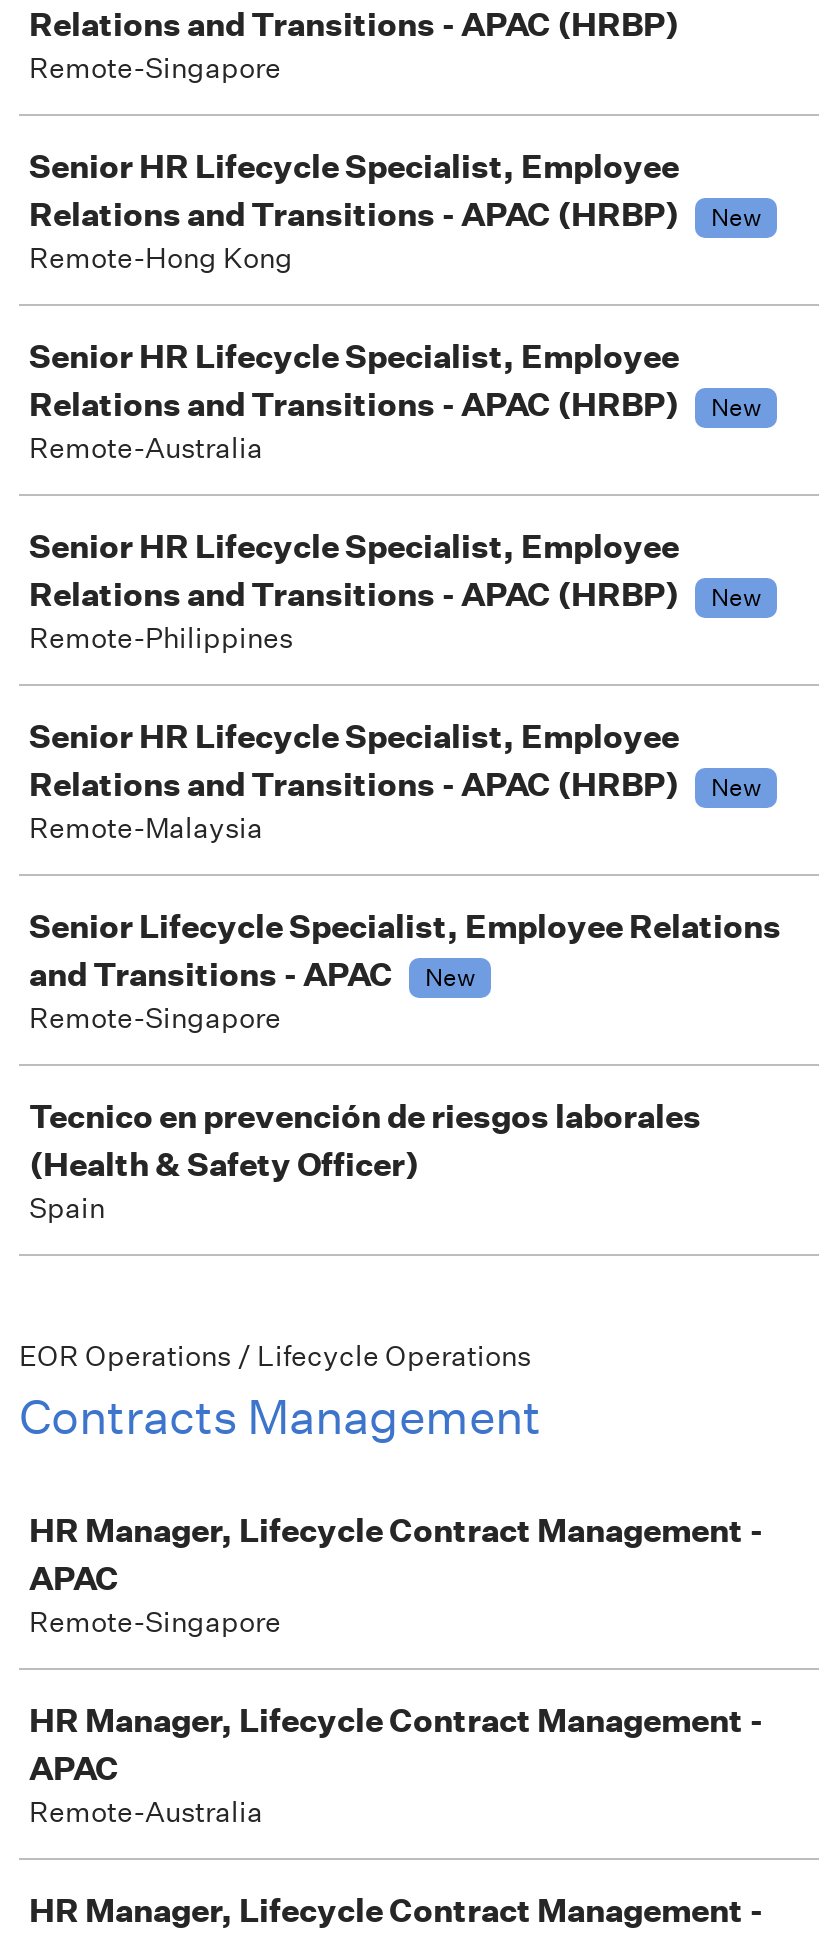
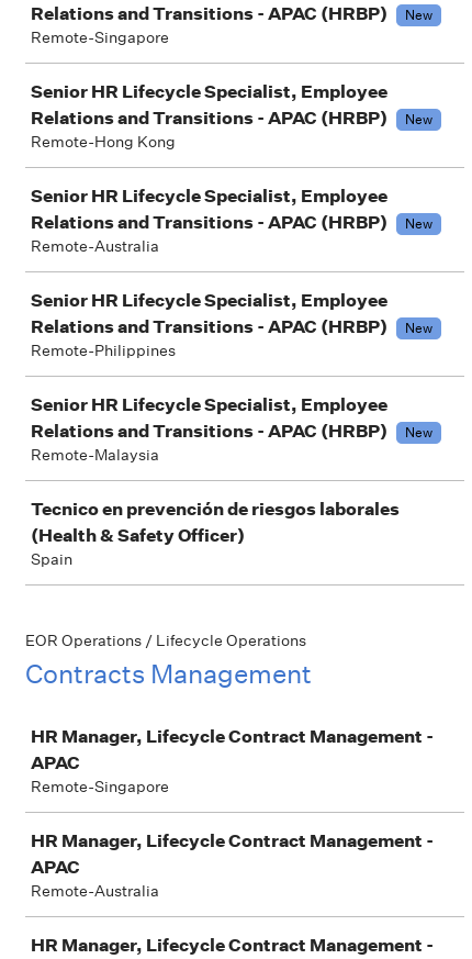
none -> [405,5,432,24] New
[29,906,781,1036] Senior Lifecycle Specialist, Employee Relations | and Transitions - APAC | New | Remote-Singapore -> none

